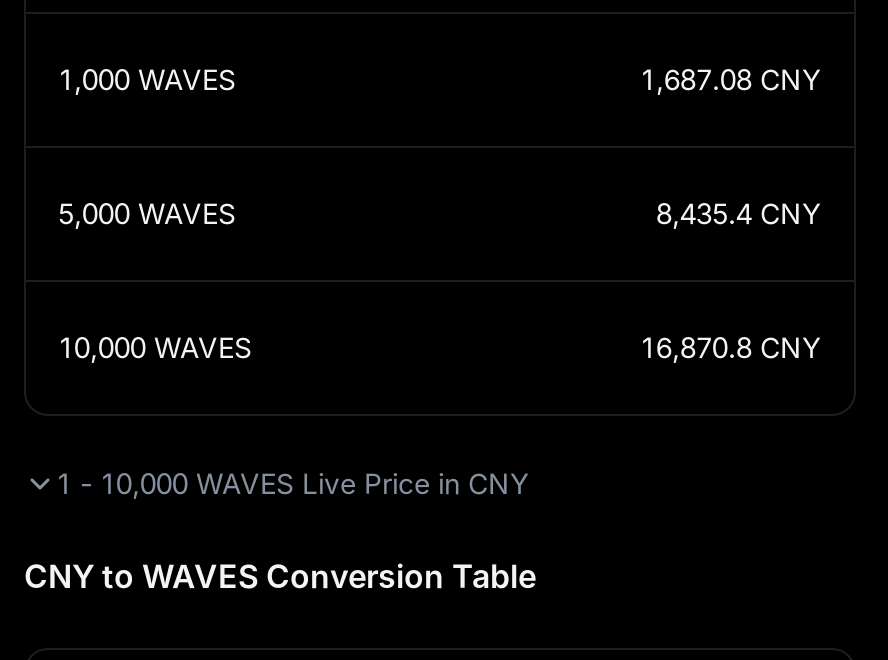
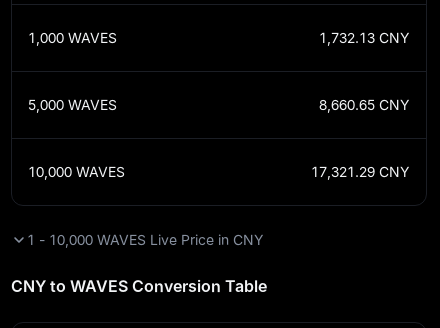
[640,62,822,96] 1,687.08 CNY -> [319,29,410,46] 1,732.13 CNY
[656,196,822,230] 8,435.4 CNY -> [319,96,410,113] 8,660.65 CNY
[640,330,822,364] 16,870.8 CNY -> [311,163,410,180] 17,321.29 CNY

